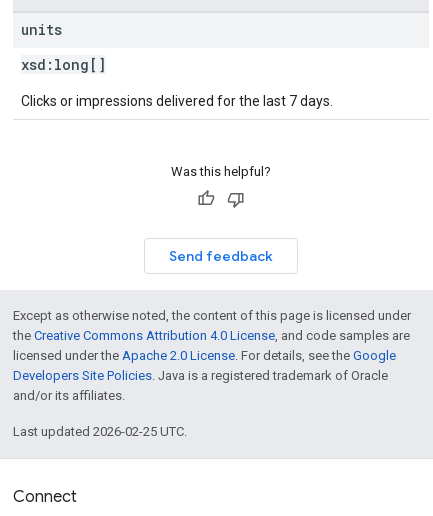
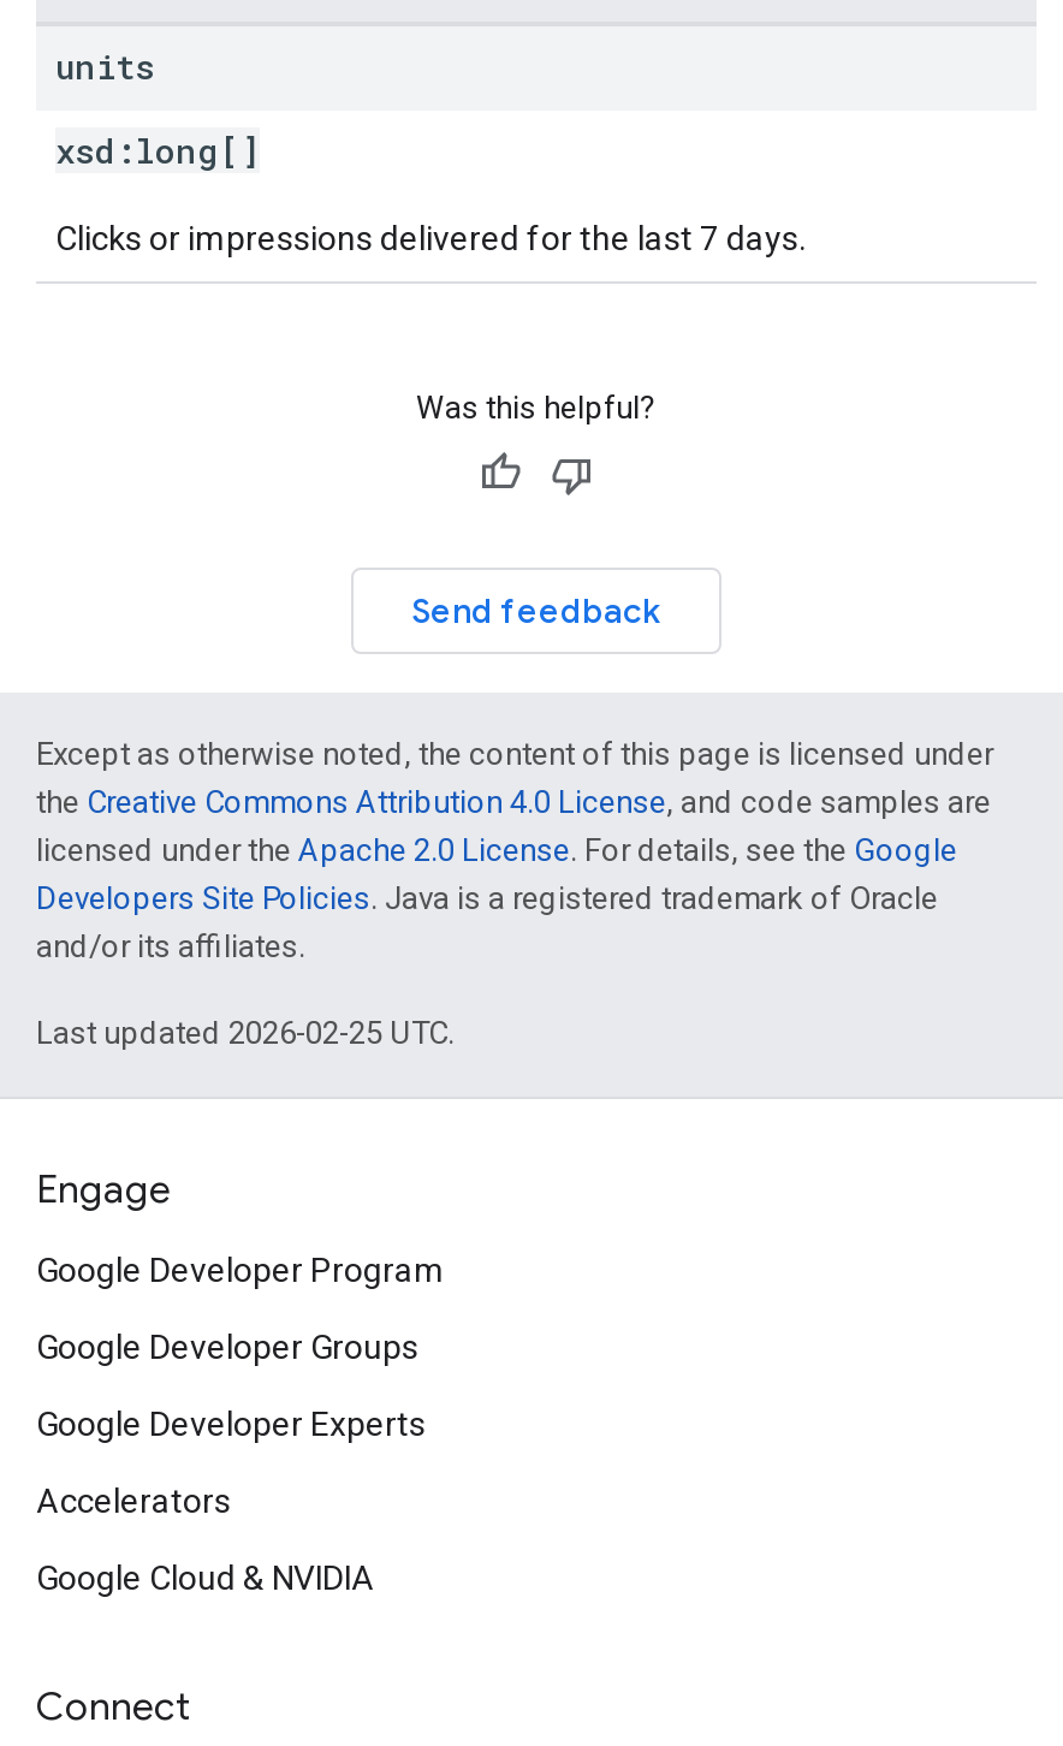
none -> [36,1166,445,1597] Engage | Google Developer Program | Google Developer Groups | Google Developer Experts | Accelerators | Google Cloud & NVIDIA

